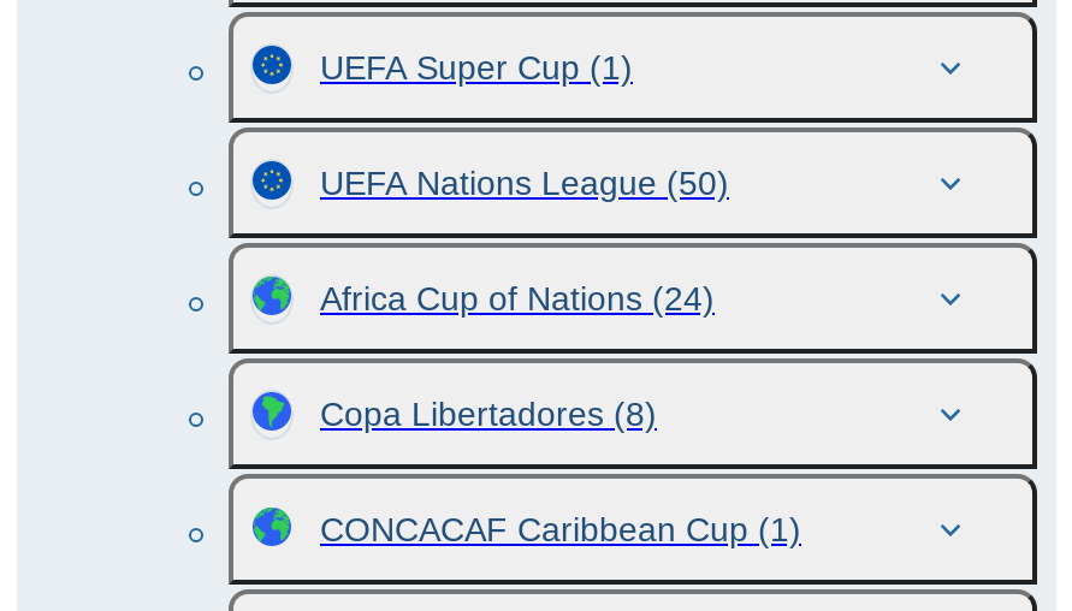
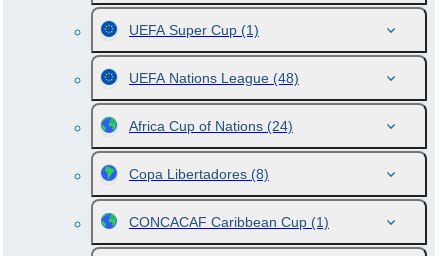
[320,164,729,202] UEFA Nations League (50) -> [129,70,299,86] UEFA Nations League (48)

